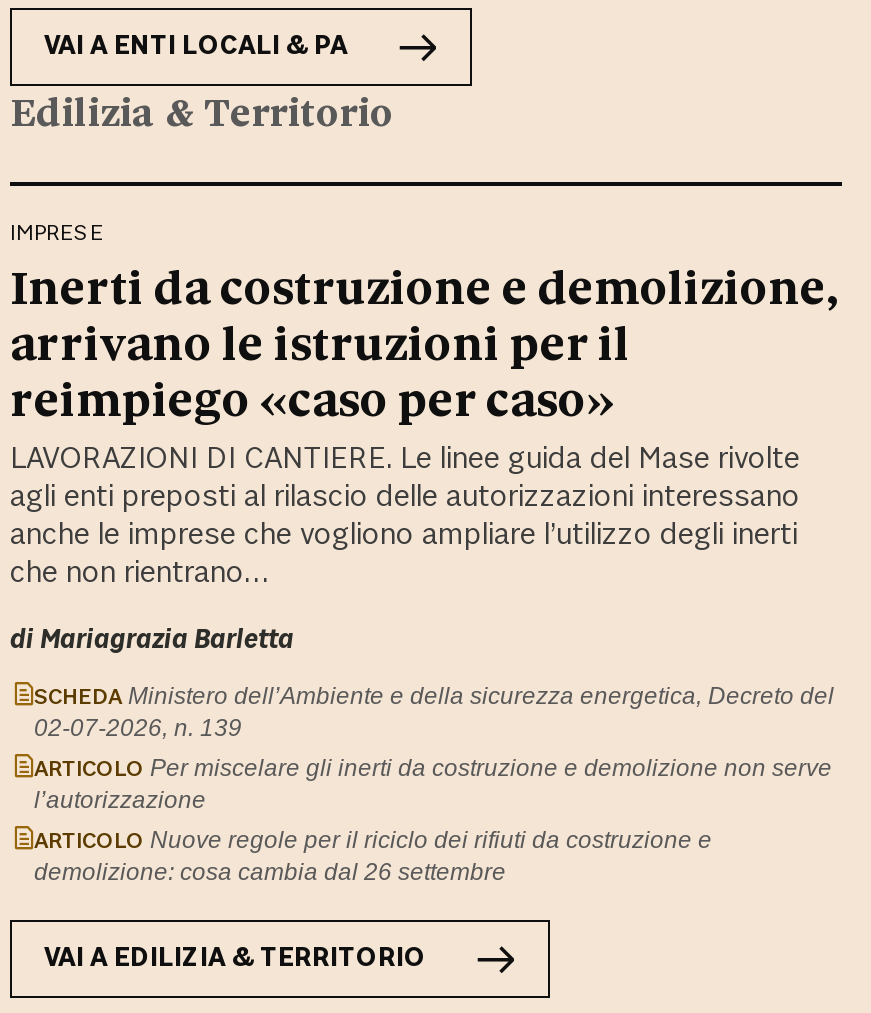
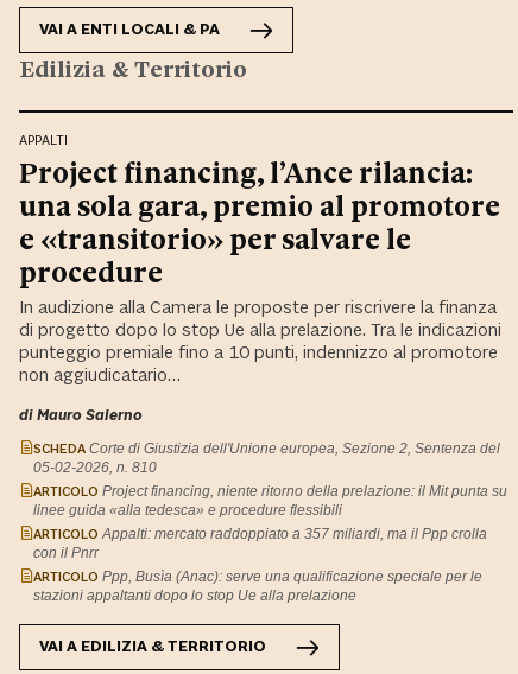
[10,217,838,592] IMPRESE | Inerti da costruzione e demolizione, | arrivano le istruzioni per il | reimpiego «caso per caso» | LAVORAZIONI DI CANTIERE. Le linee guida del Mase rivolte | agli enti preposti al rilascio delle autorizzazioni interessano | anche le imprese che vogliono ampliare l’utilizzo degli inerti | che non rientrano… -> [19,131,501,387] APPALTI | Project financing, l’Ance rilancia: | una sola gara, premio al promotore | e «transitorio» per salvare le | procedure | In audizione alla Camera le proposte per riscrivere la finanza | di progetto dopo lo stop Ue alla prelazione. Tra le indicazioni | punteggio premiale fino a 10 punti, indennizzo al promotore | non aggiudicatario…
[10,624,294,656] di Mariagrazia Barletta -> [19,406,143,425] di Mauro Salerno
[34,682,834,886] SCHEDA Ministero dell’Ambiente e della sicurezza energetica, Decreto del | 02-07-2026, n. 139 | ARTICOLO Per miscelare gli inerti da costruzione e demolizione non serve | l’autorizzazione | ARTICOLO Nuove regole per il riciclo dei rifiuti da costruzione e | demolizione: cosa cambia dal 26 settembre -> [33,440,507,604] SCHEDA Corte di Giustizia dell'Unione europea, Sezione 2, Sentenza del | 05-02-2026, n. 810 | ARTICOLO Project financing, niente ritorno della prelazione: il Mit punta su | linee guida «alla tedesca» e procedure flessibili | ARTICOLO Appalti: mercato raddoppiato a 357 miliardi, ma il Ppp crolla | con il Pnrr | ARTICOLO Ppp, Busìa (Anac): serve una qualificazione speciale per le | stazioni appaltanti dopo lo stop Ue alla prelazione

